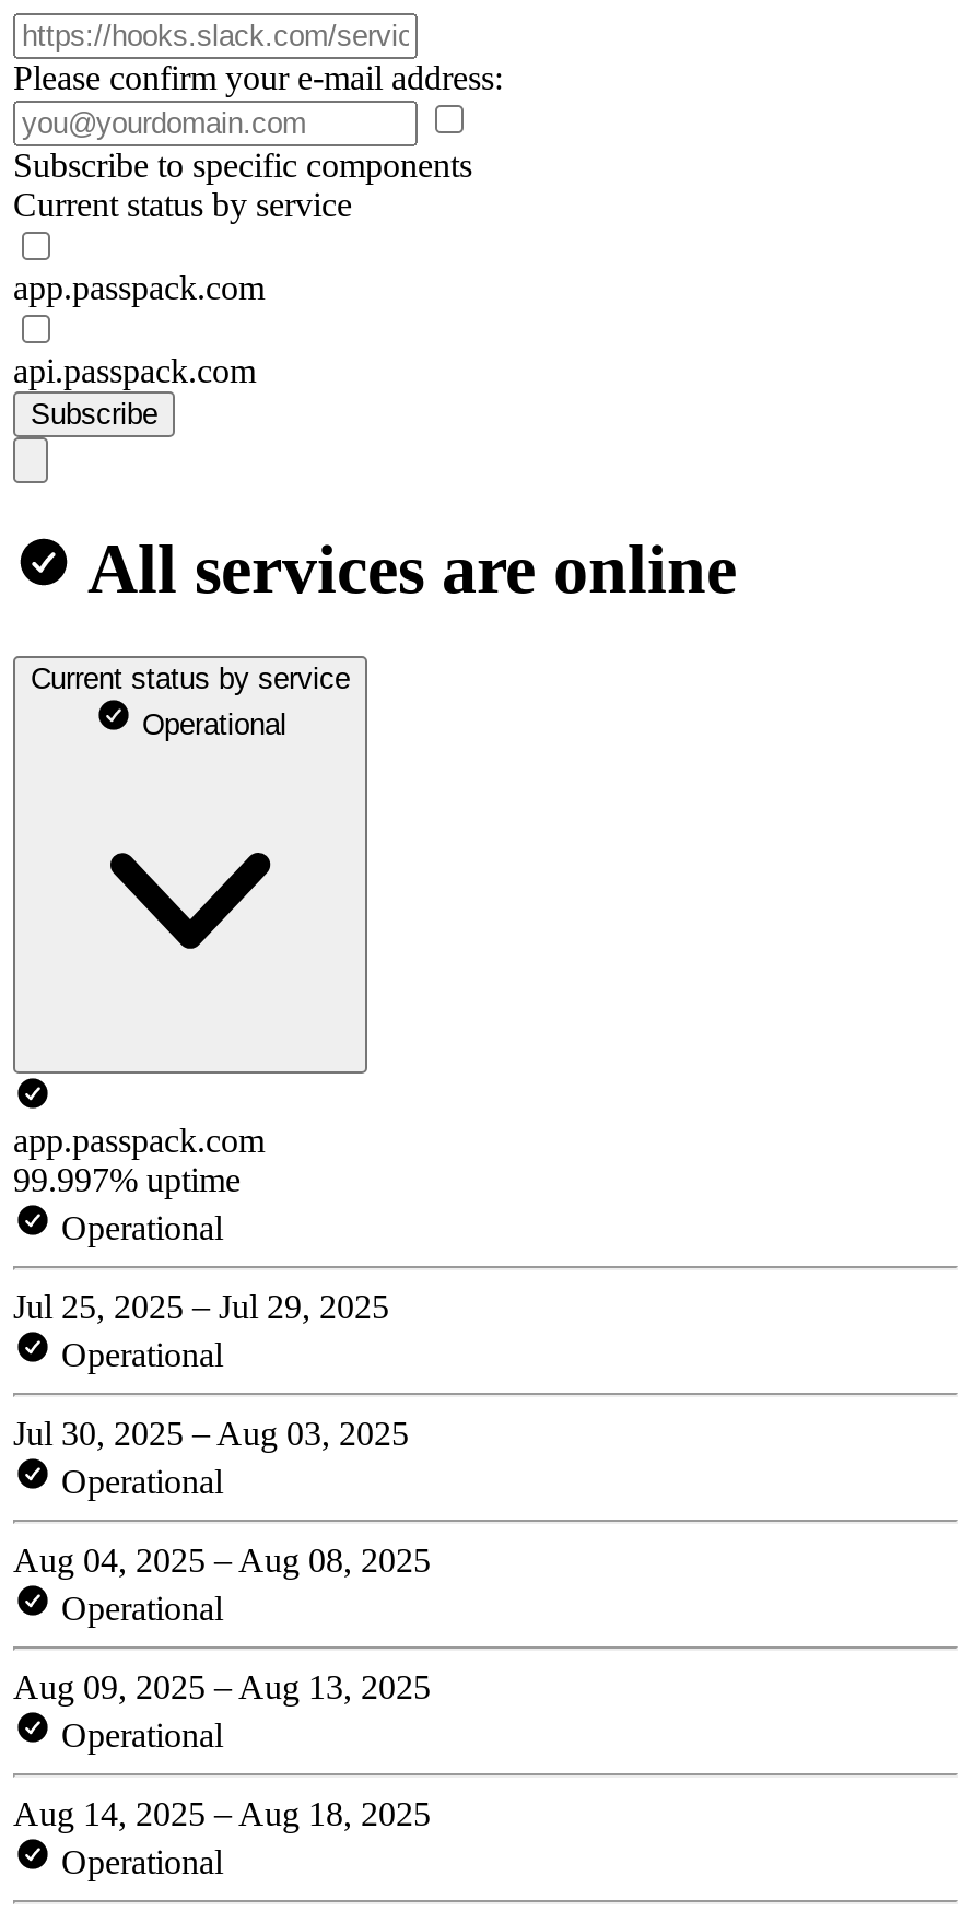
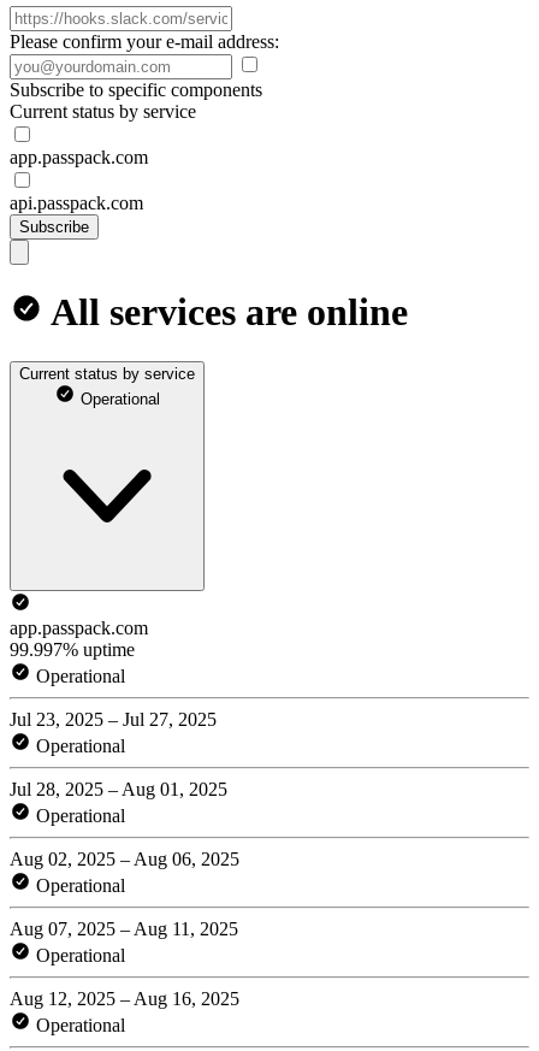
[13,1289,389,1326] Jul 25, 2025 – Jul 29, 2025 -> [10,709,217,729] Jul 23, 2025 – Jul 27, 2025
[13,1416,409,1453] Jul 30, 2025 – Aug 03, 2025 -> [10,779,227,799] Jul 28, 2025 – Aug 01, 2025
[13,1542,431,1580] Aug 04, 2025 – Aug 08, 2025 -> [10,849,239,869] Aug 02, 2025 – Aug 06, 2025
[13,1669,431,1706] Aug 09, 2025 – Aug 13, 2025 -> [10,918,238,939] Aug 07, 2025 – Aug 11, 2025
[13,1796,431,1833] Aug 14, 2025 – Aug 18, 2025 -> [10,988,239,1009] Aug 12, 2025 – Aug 16, 2025

